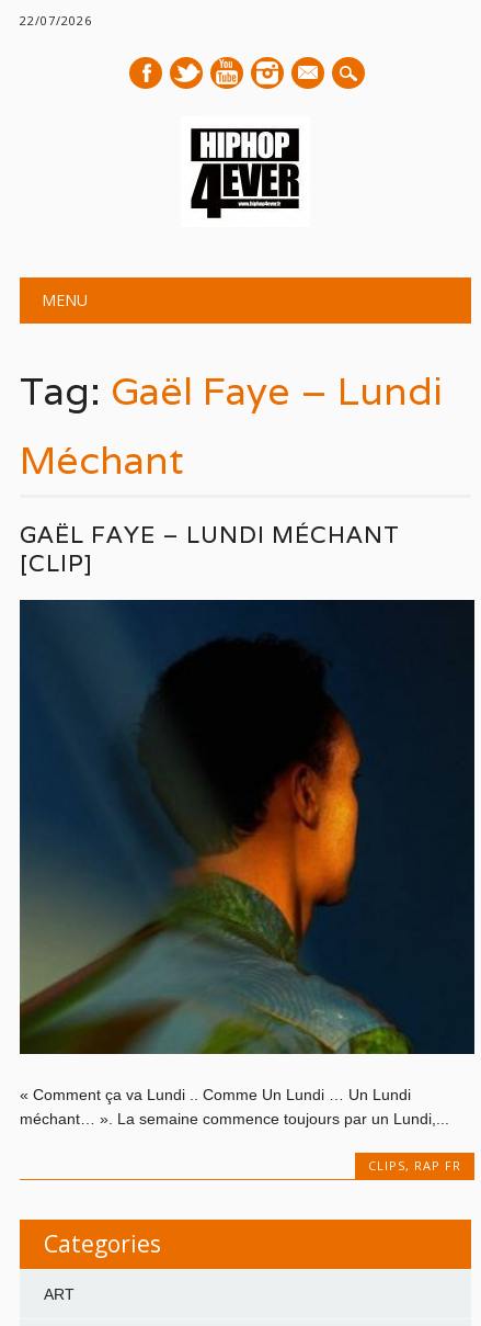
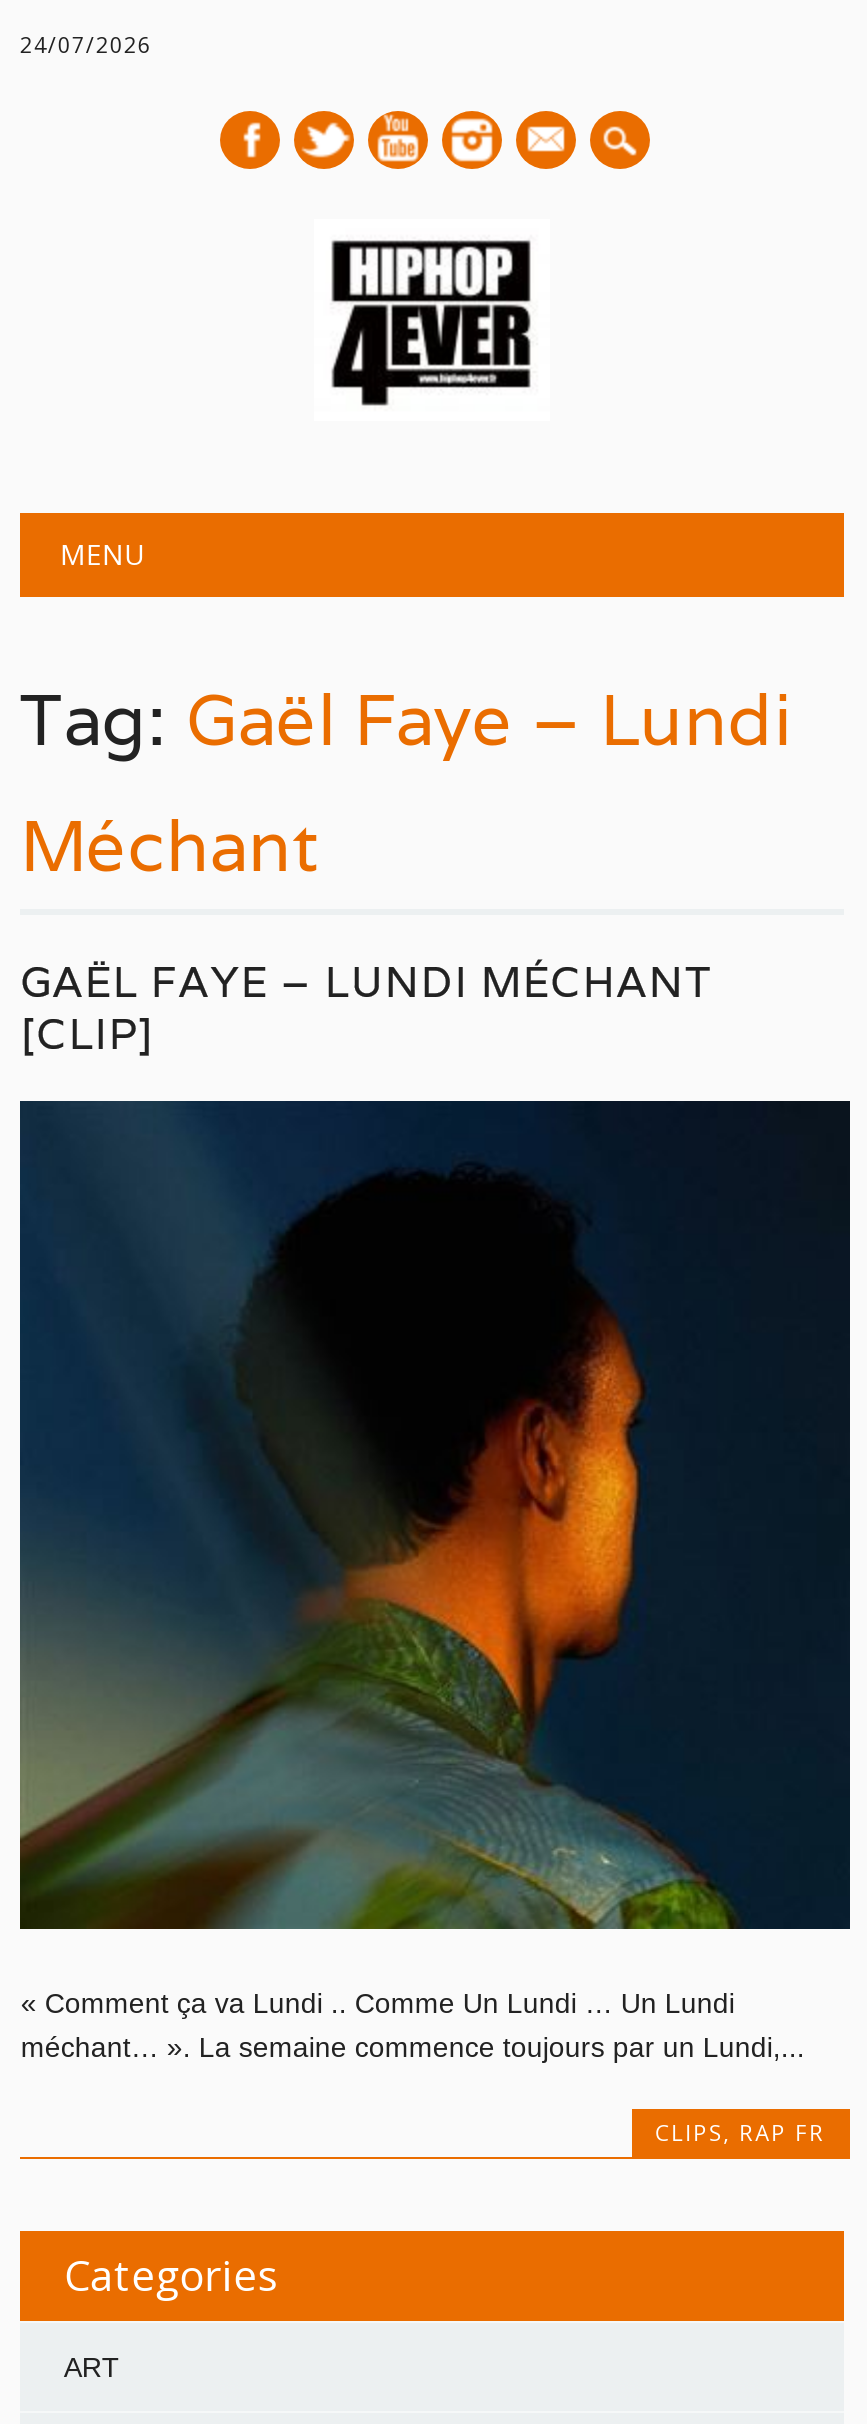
[20,12,92,29] 22/07/2026 -> [20,29,152,59] 24/07/2026

